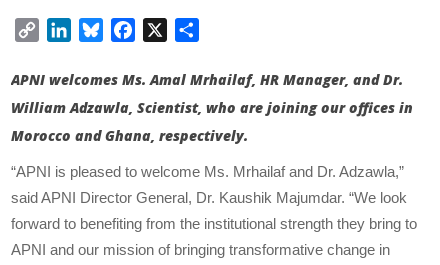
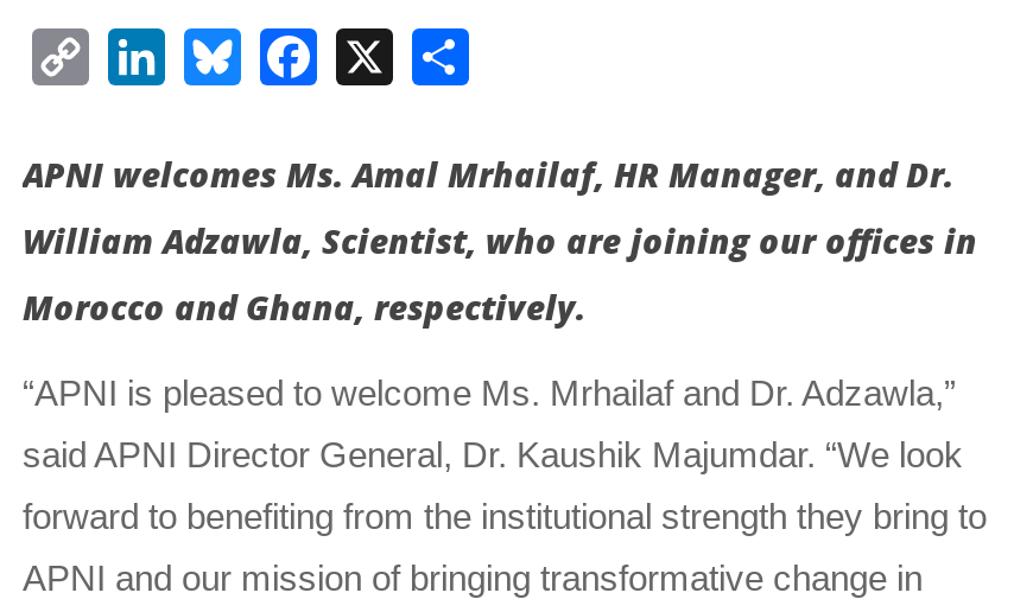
[11,189,407,206] said APNI Director General, Dr. Kaushik Majumdar. “We look -> [23,434,963,474] aid APNI Director General, Dr. Kaushik Majumdar. “We look

